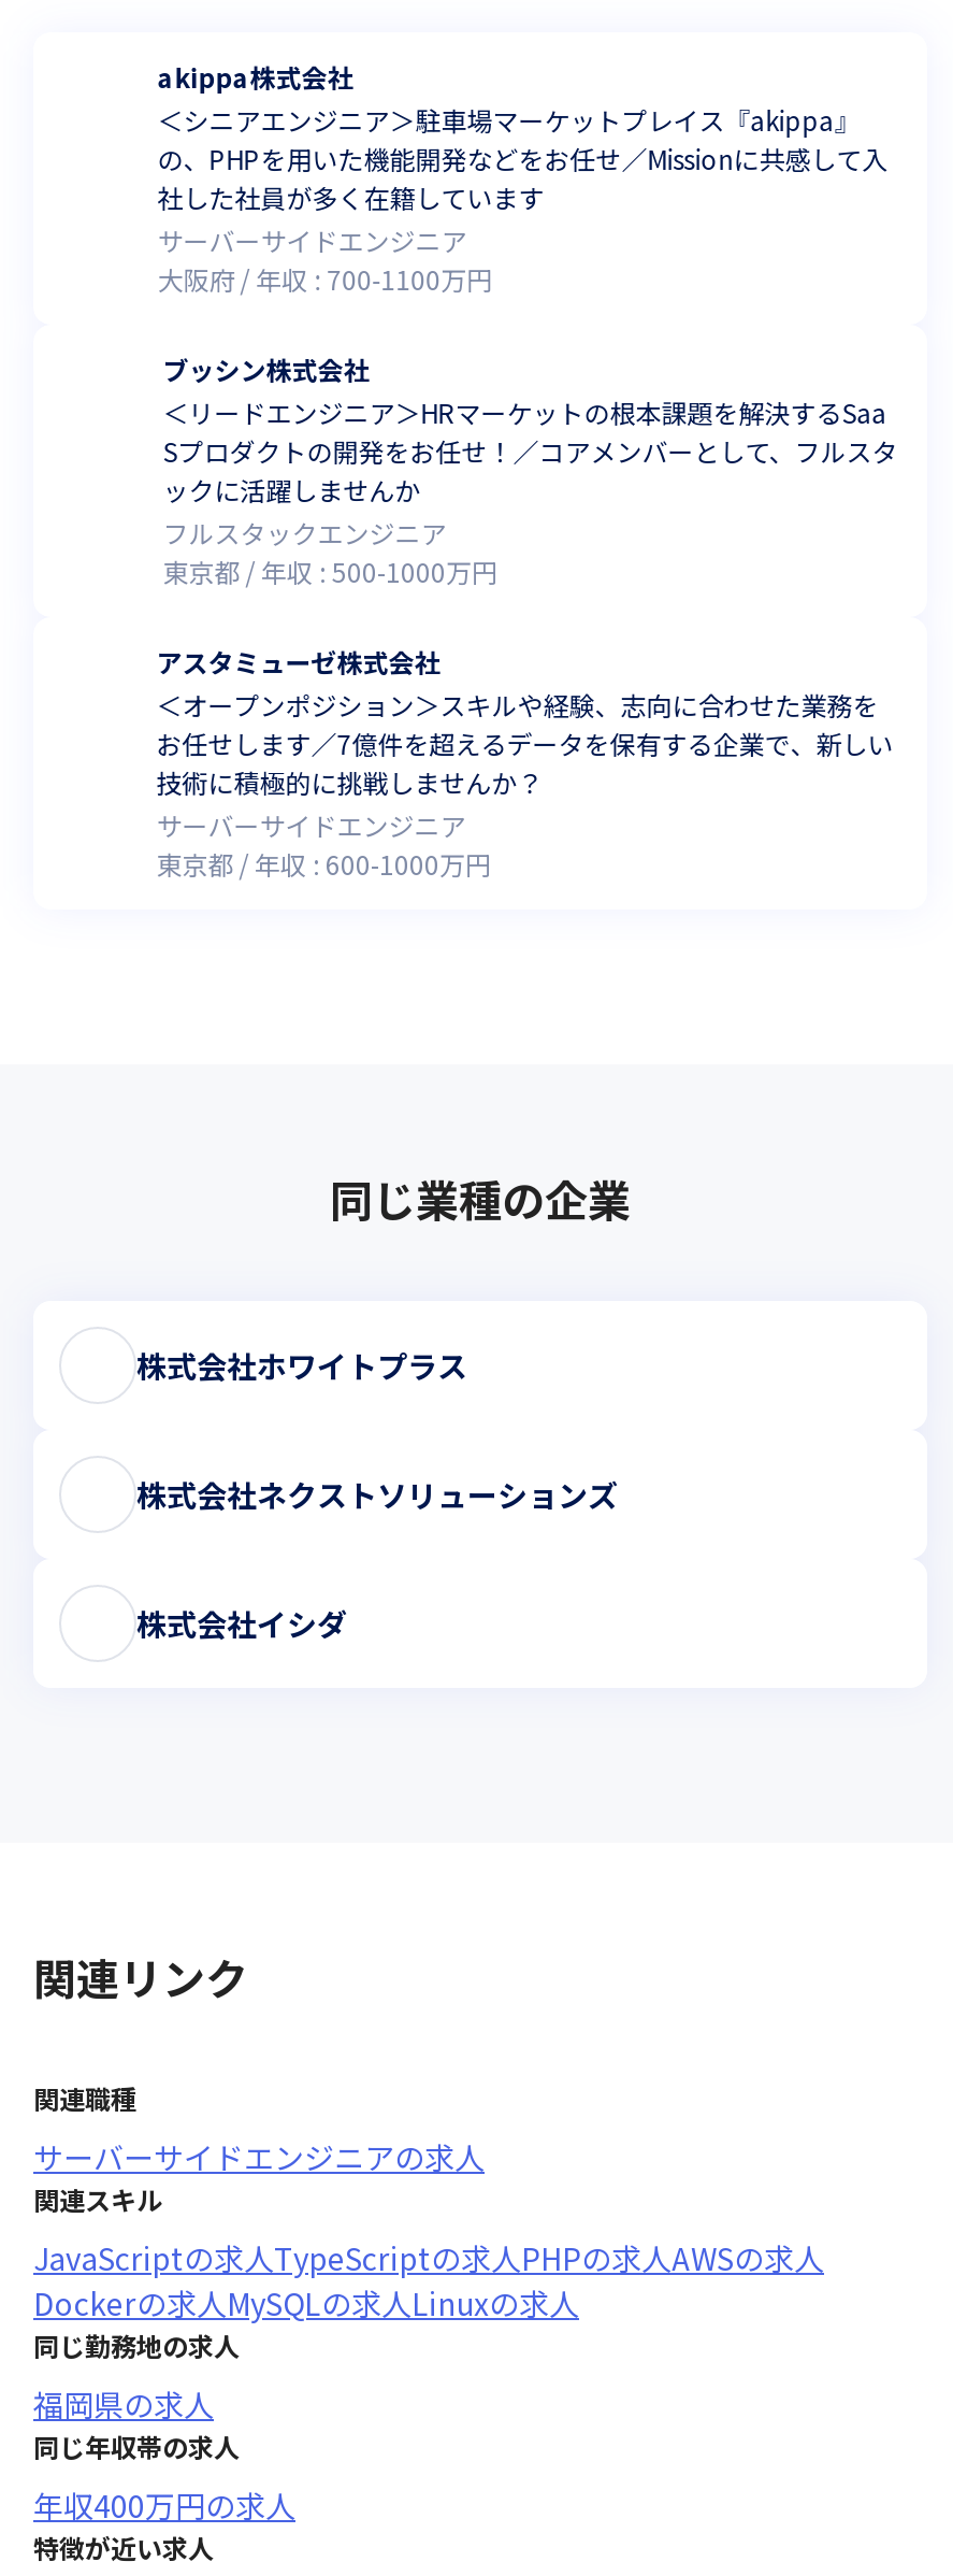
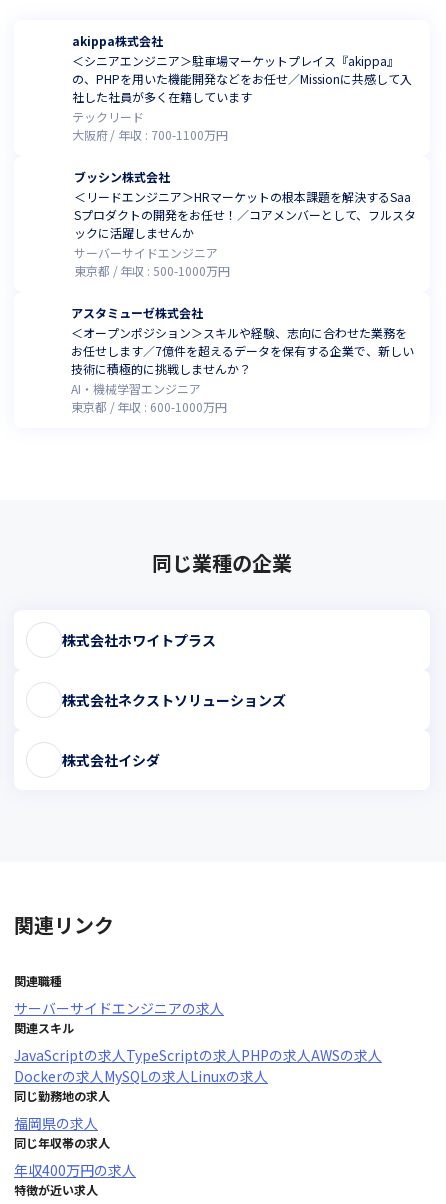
[158,221,467,258] サーバーサイドエンジニア -> [72,108,144,125] テックリード
[163,514,446,550] フルスタックエンジニア -> [74,244,218,261] サーバーサイドエンジニア
[156,806,466,843] サーバーサイドエンジニア -> [71,380,201,397] AI・機械学習エンジニア

